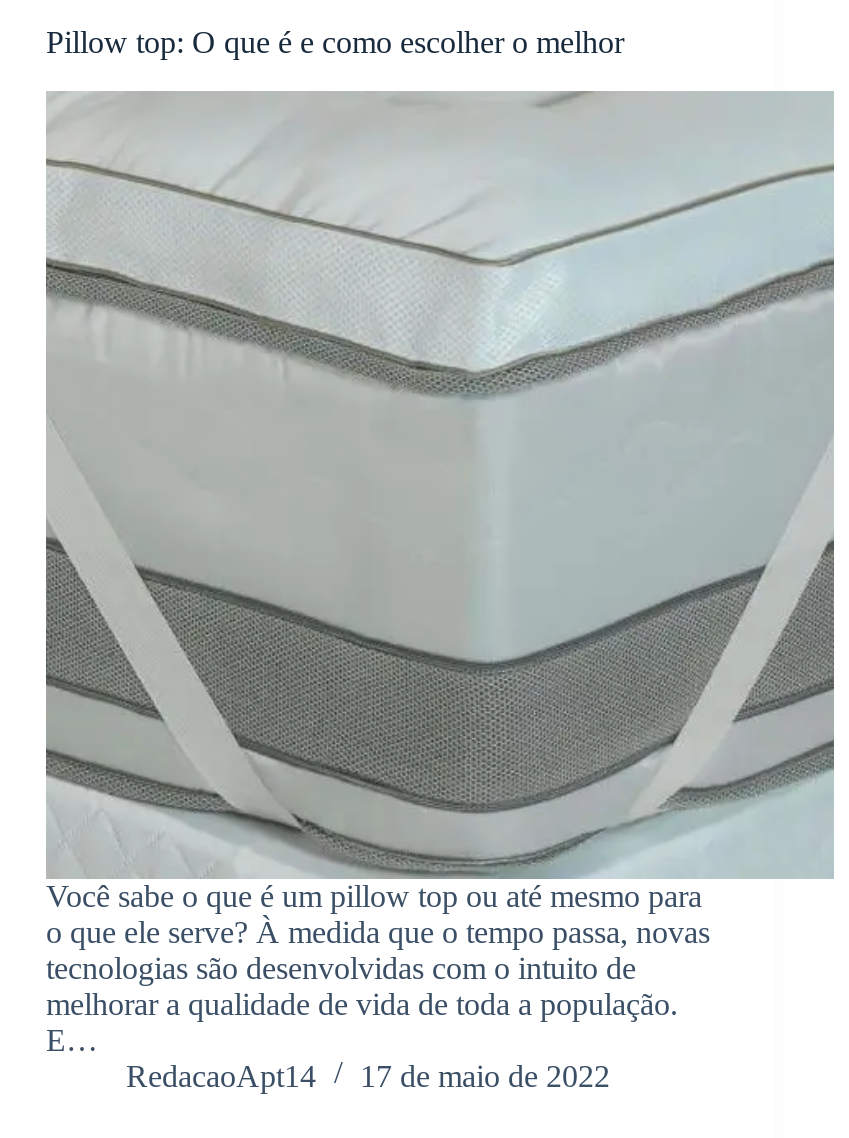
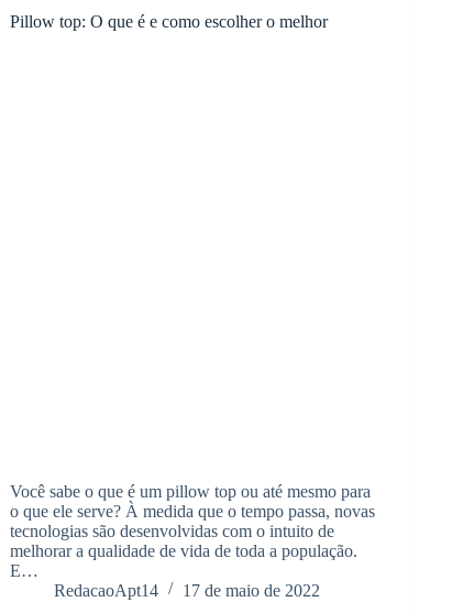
[44,89,836,881] [image] -> none

